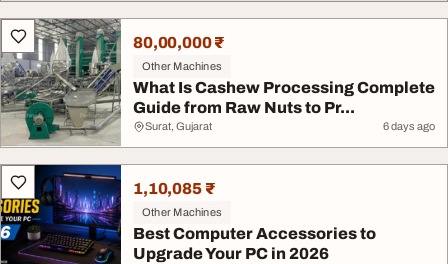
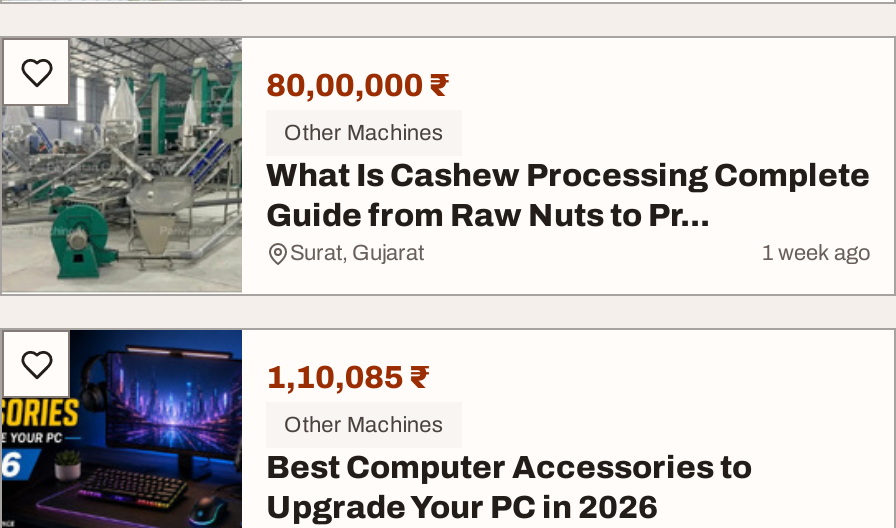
[383,120,435,132] 6 days ago -> [762,240,870,264] 1 week ago

